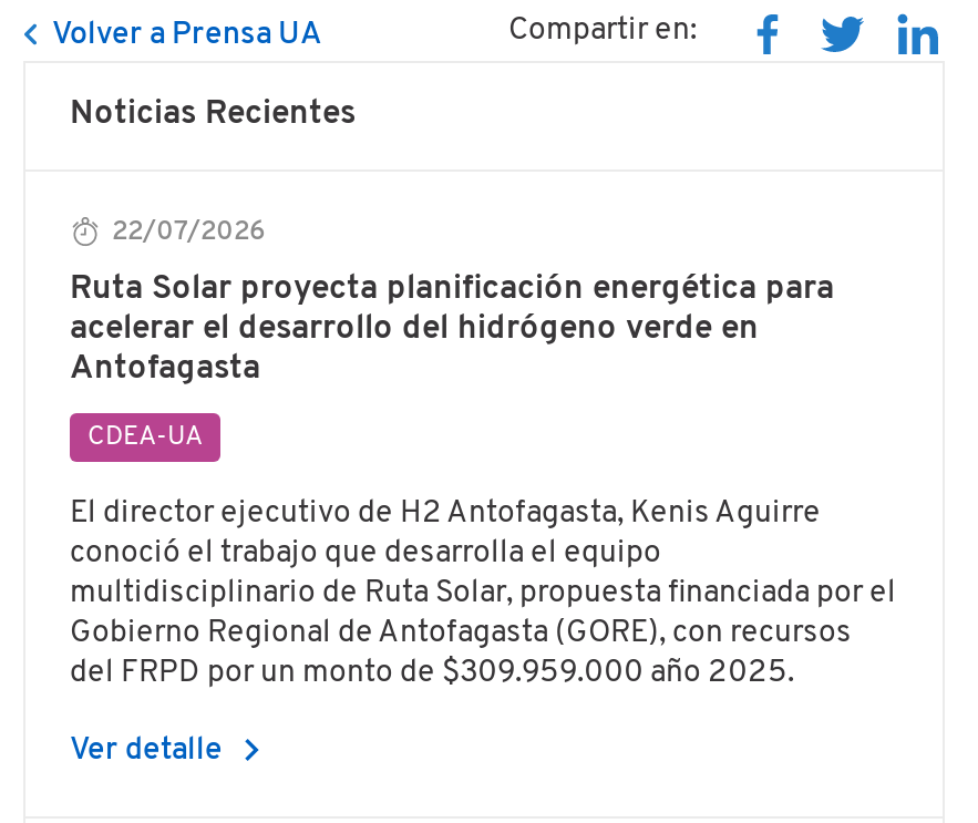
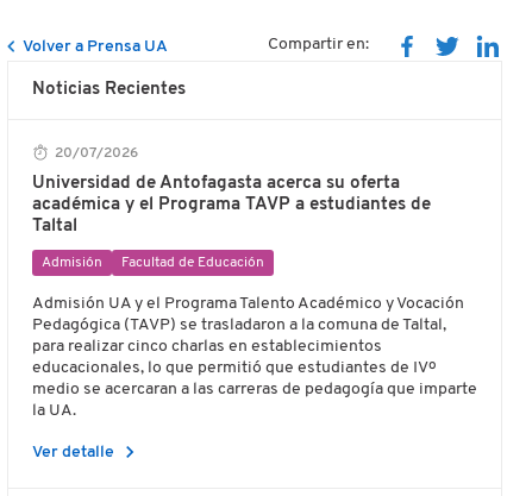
[112,220,265,246] 22/07/2026 -> [55,146,138,160] 20/07/2026
[70,274,834,387] Ruta Solar proyecta planificación energética para | acelerar el desarrollo del hidrógeno verde en | Antofagasta -> [32,175,431,236] Universidad de Antofagasta acerca su oferta | académica y el Programa TAVP a estudiantes de | Taltal
[87,424,203,451] CDEA-UA -> [42,256,264,270] Admisión | Facultad de Educación
[70,497,896,690] El director ejecutivo de H2 Antofagasta, Kenis Aguirre | conoció el trabajo que desarrolla el equipo | multidisciplinario de Ruta Solar, propuesta financiada por el | Gobierno Regional de Antofagasta (GORE), con recursos | del FRPD por un monto de $309.959.000 año 2025. -> [32,295,477,420] Admisión UA y el Programa Talento Académico y Vocación | Pedagógica (TAVP) se trasladaron a la comuna de Taltal, | para realizar cinco charlas en establecimientos | educacionales, lo que permitió que estudiantes de IVº | medio se acercaran a las carreras de pedagogía que imparte | la UA.

